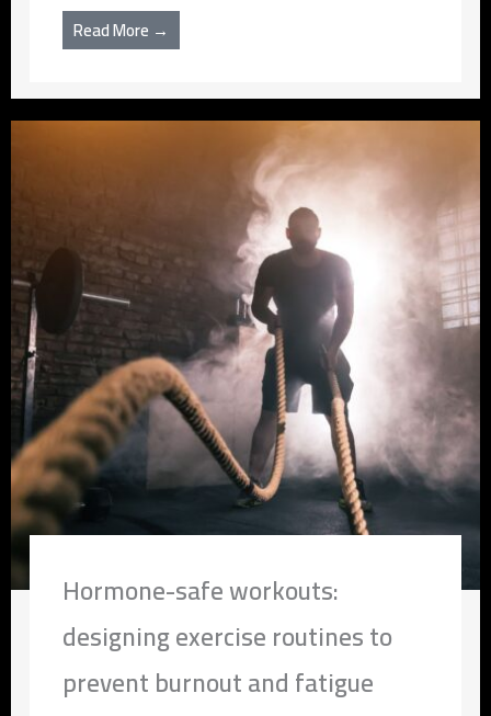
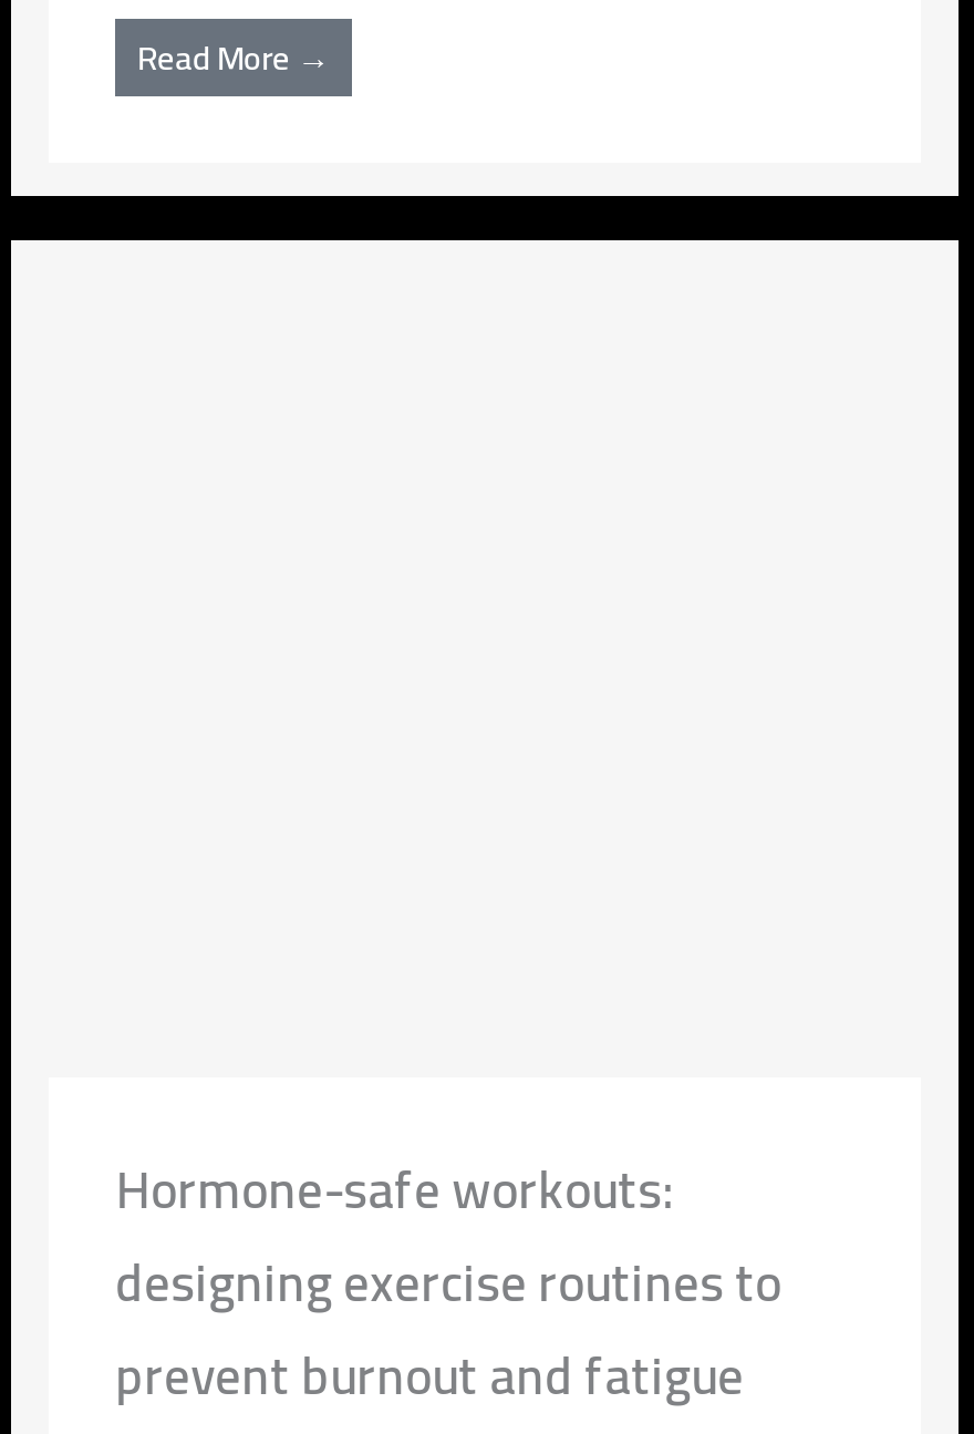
[10,120,481,591] [image] -> none

